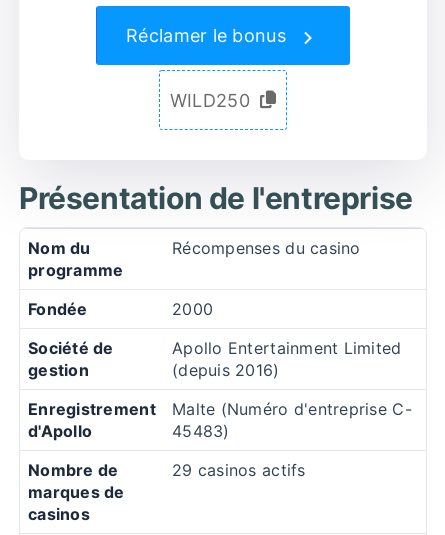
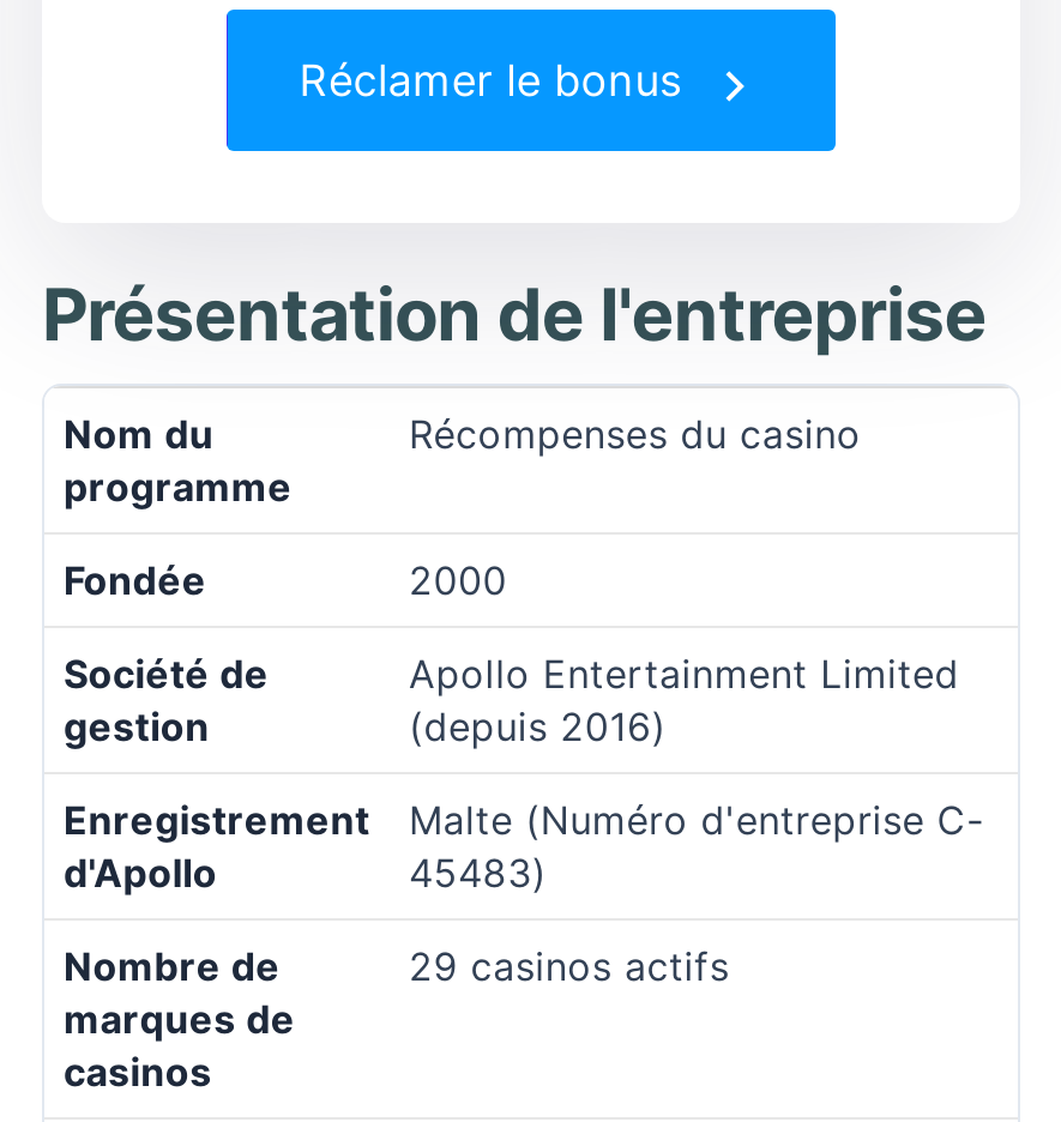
[170,90,250,111] WILD250 -> none

